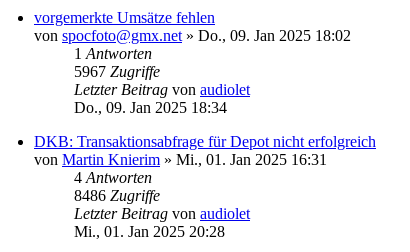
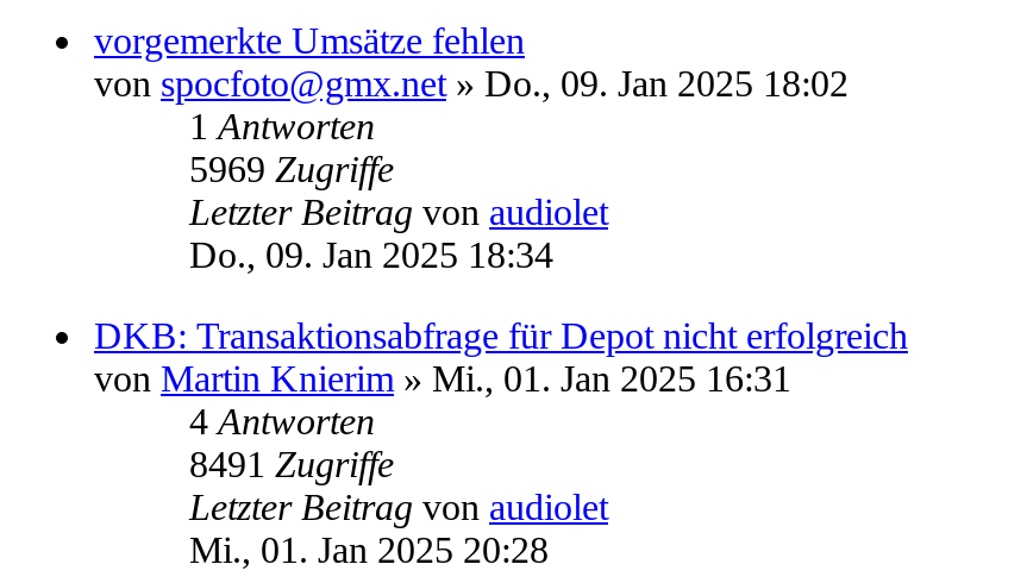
[74,63,160,80] 5967 Zugriffe -> [189,148,394,189] 5969 Zugriffe
[74,187,160,204] 8486 Zugriffe -> [189,444,394,484] 8491 Zugriffe

